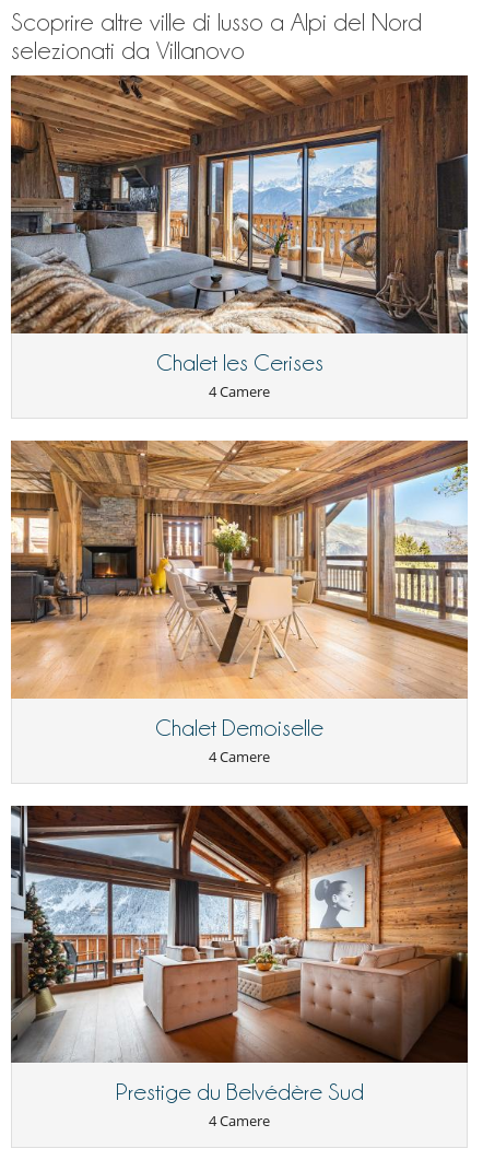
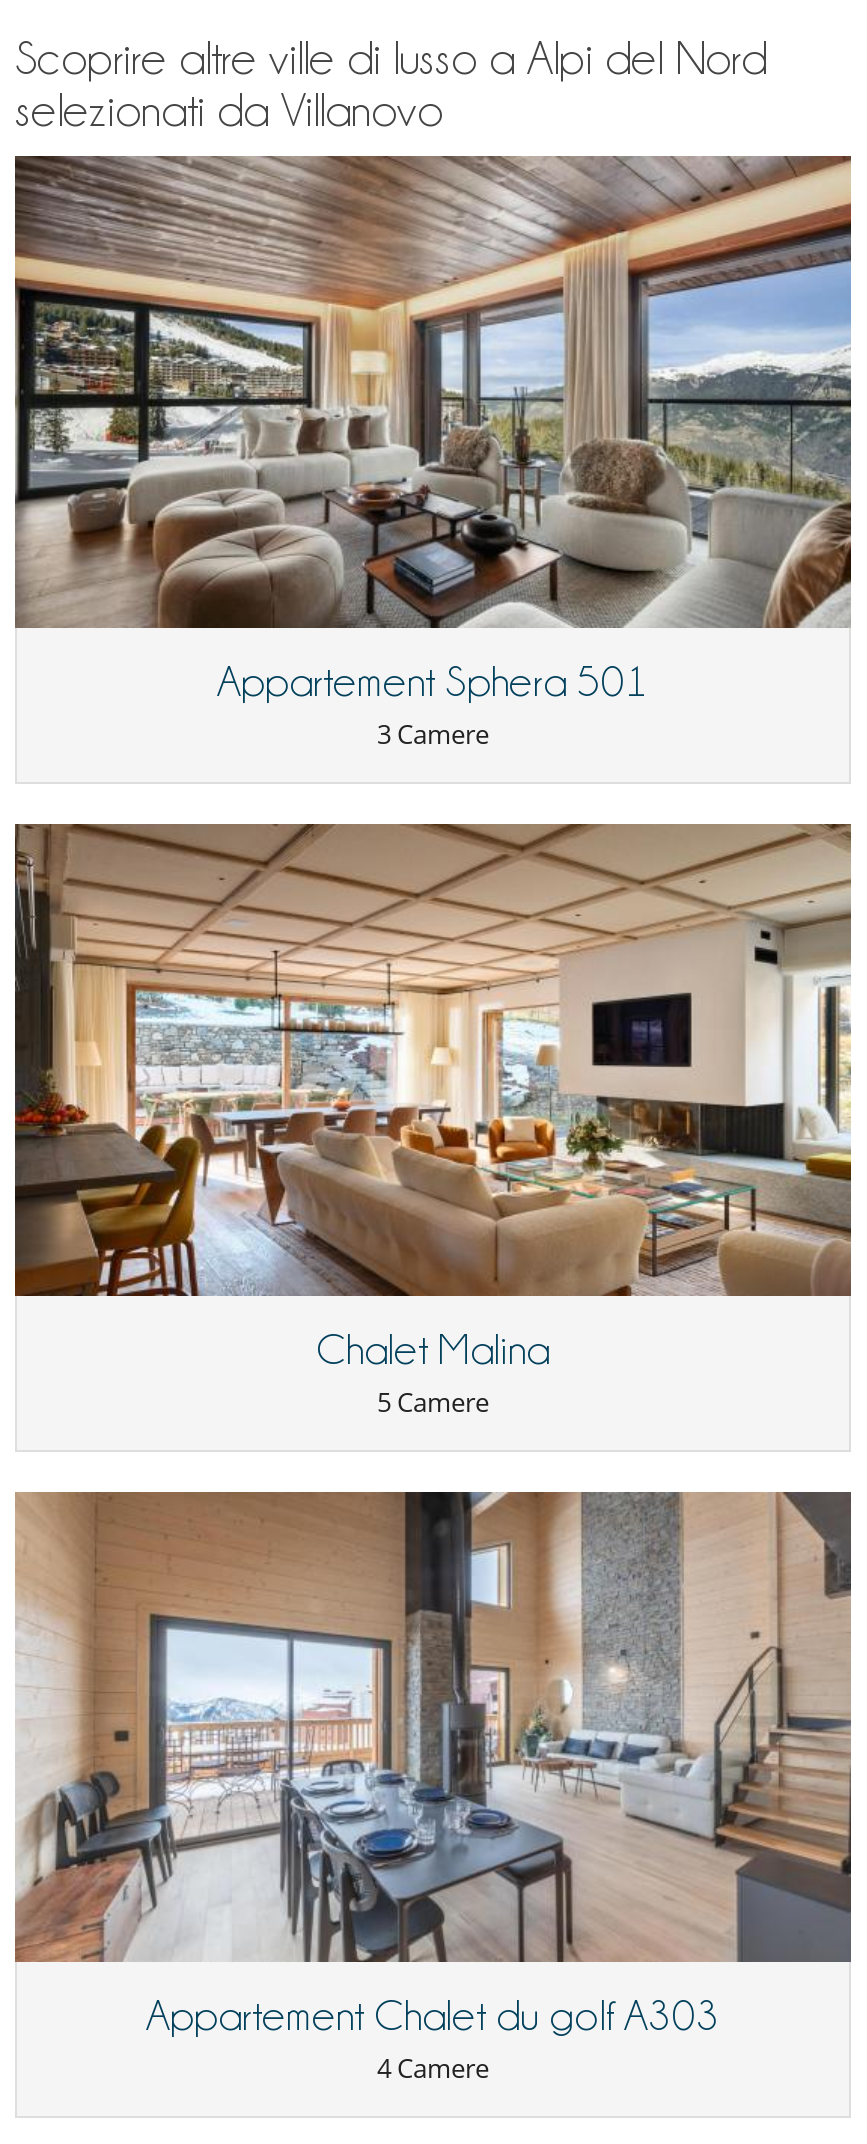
[10,74,469,401] [image] | Chalet les Cerises | 4 Camere -> [13,154,853,752] [image] | Appartement Sphera 501 | 3 Camere
[10,440,469,766] [image] | Chalet Demoiselle | 4 Camere -> [13,822,853,1419] [image] | Chalet Malina | 5 Camere
[10,805,469,1105] [image] | Prestige du Belvédère Sud -> [13,1490,853,2039] [image] | Appartement Chalet du golf A303

